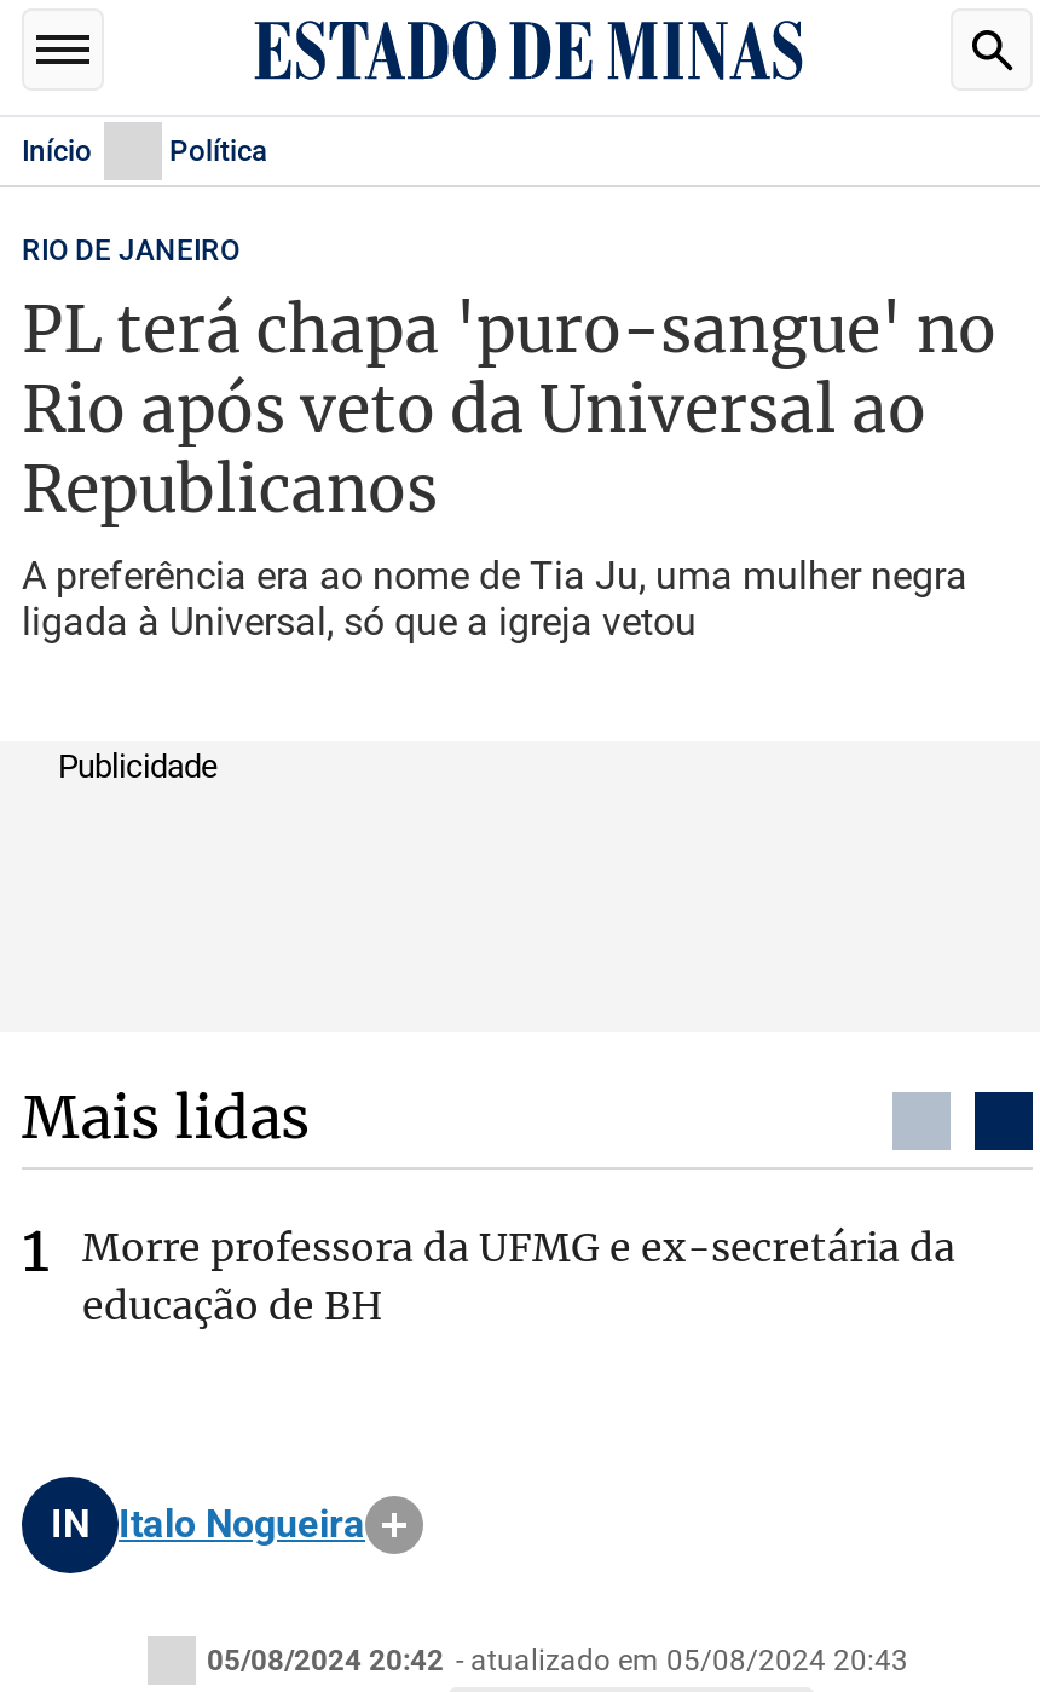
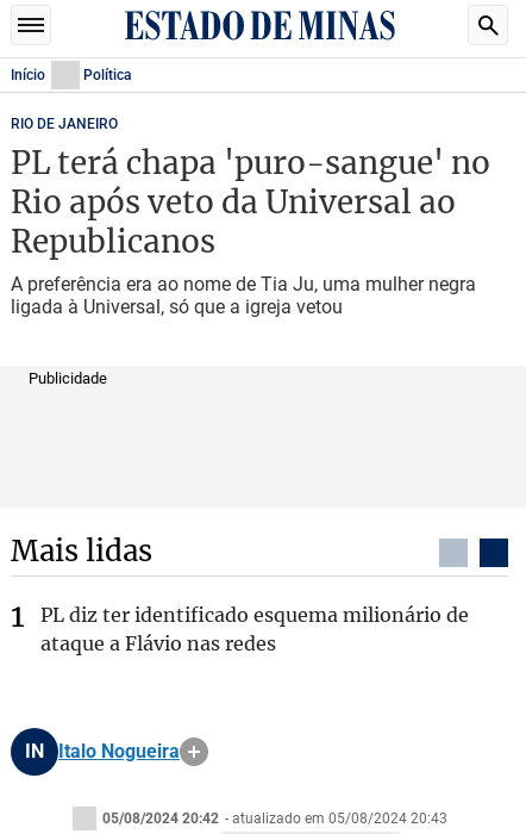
[82,1223,955,1329] Morre professora da UFMG e ex-secretária da | educação de BH -> [40,603,469,655] PL diz ter identificado esquema milionário de | ataque a Flávio nas redes

